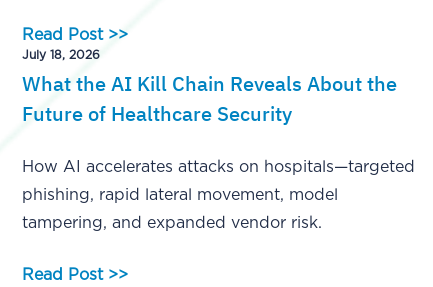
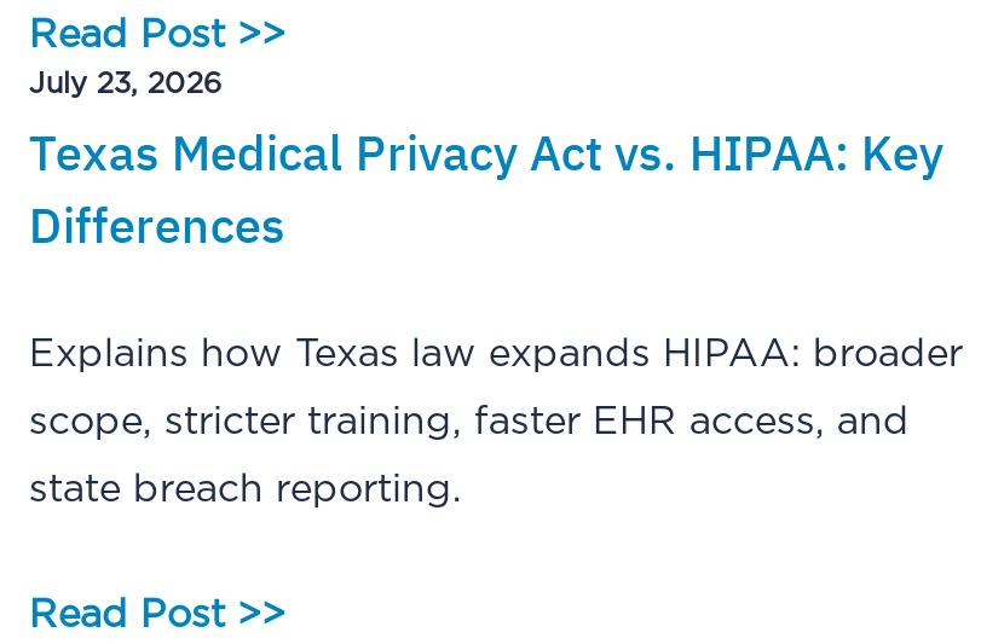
[22,49,397,127] July 18, 2026 | What the AI Kill Chain Reveals About the | Future of Healthcare Security -> [29,69,943,257] July 23, 2026 | Texas Medical Privacy Act vs. HIPAA: Key | Differences
[22,159,415,175] How AI accelerates attacks on hospitals—targeted -> [29,335,963,373] Explains how Texas law expands HIPAA: broader
[22,187,338,203] phishing, rapid lateral movement, model -> [29,402,909,441] scope, stricter training, faster EHR access, and
[22,215,322,231] tampering, and expanded vendor risk. -> [29,470,462,509] state breach reporting.

